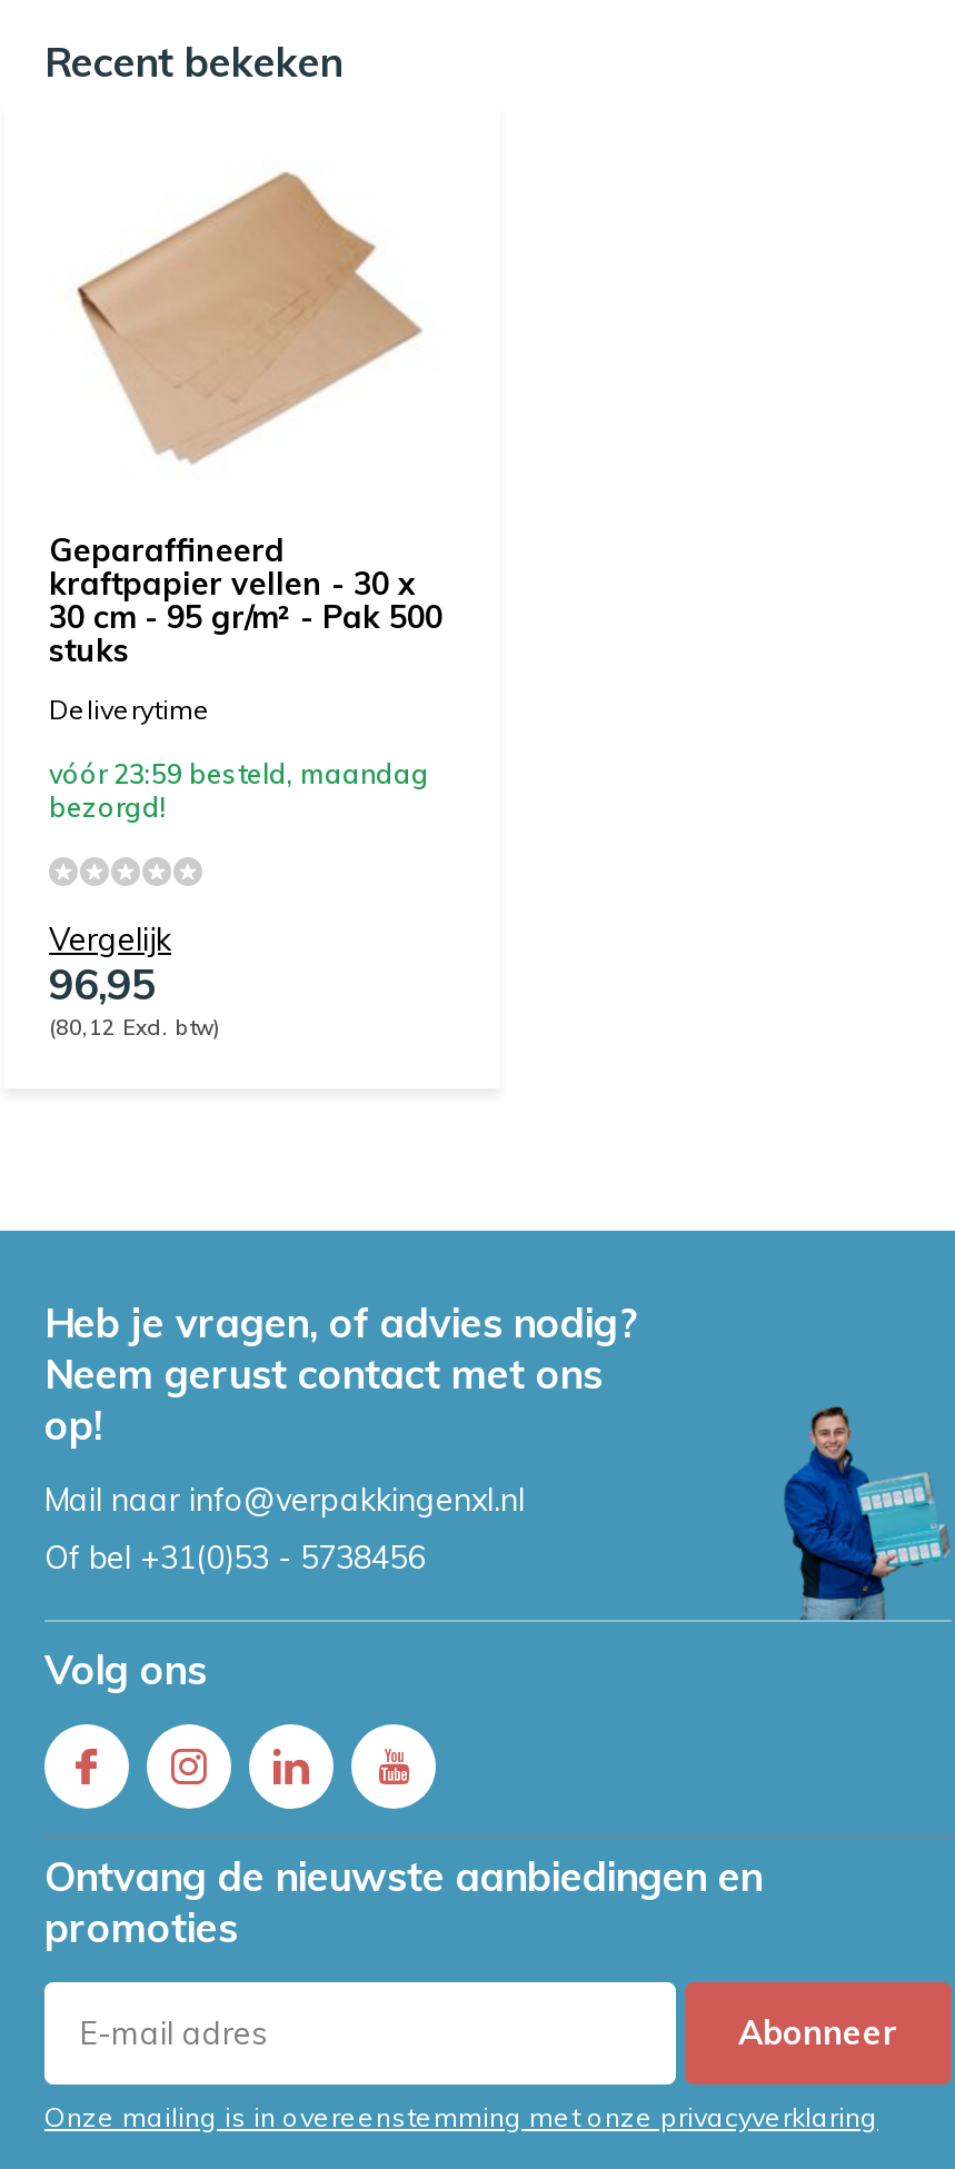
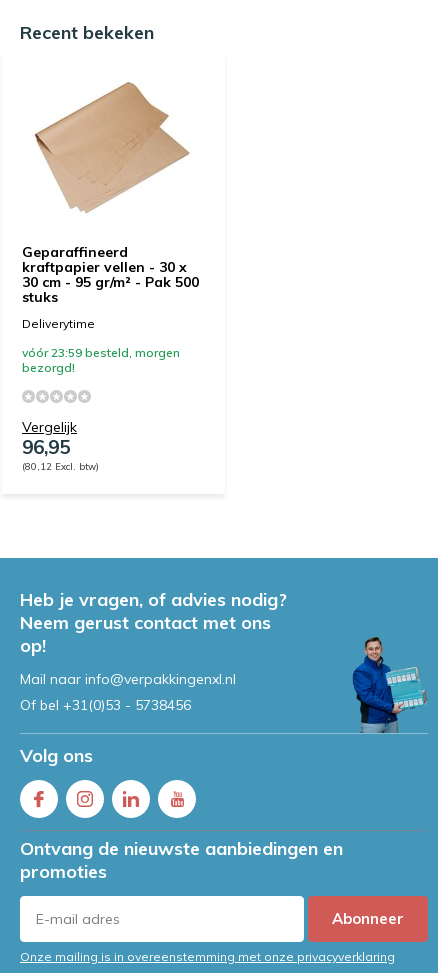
[49,757,429,790] vóór 23:59 besteld, maandag -> [22,345,180,360] vóór 23:59 besteld, morgen

